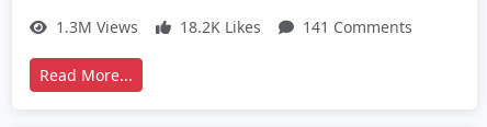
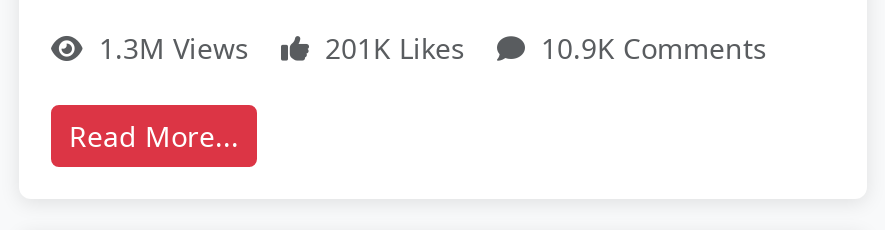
[175,16,261,37] 18.2K Likes -> [317,29,465,67] 201K Likes
[298,16,412,37] 141 Comments -> [533,29,767,67] 10.9K Comments

